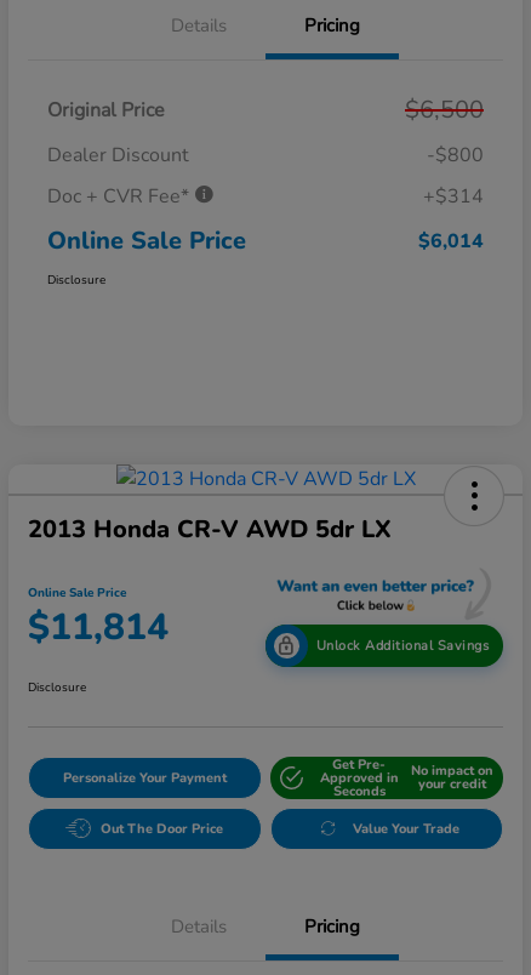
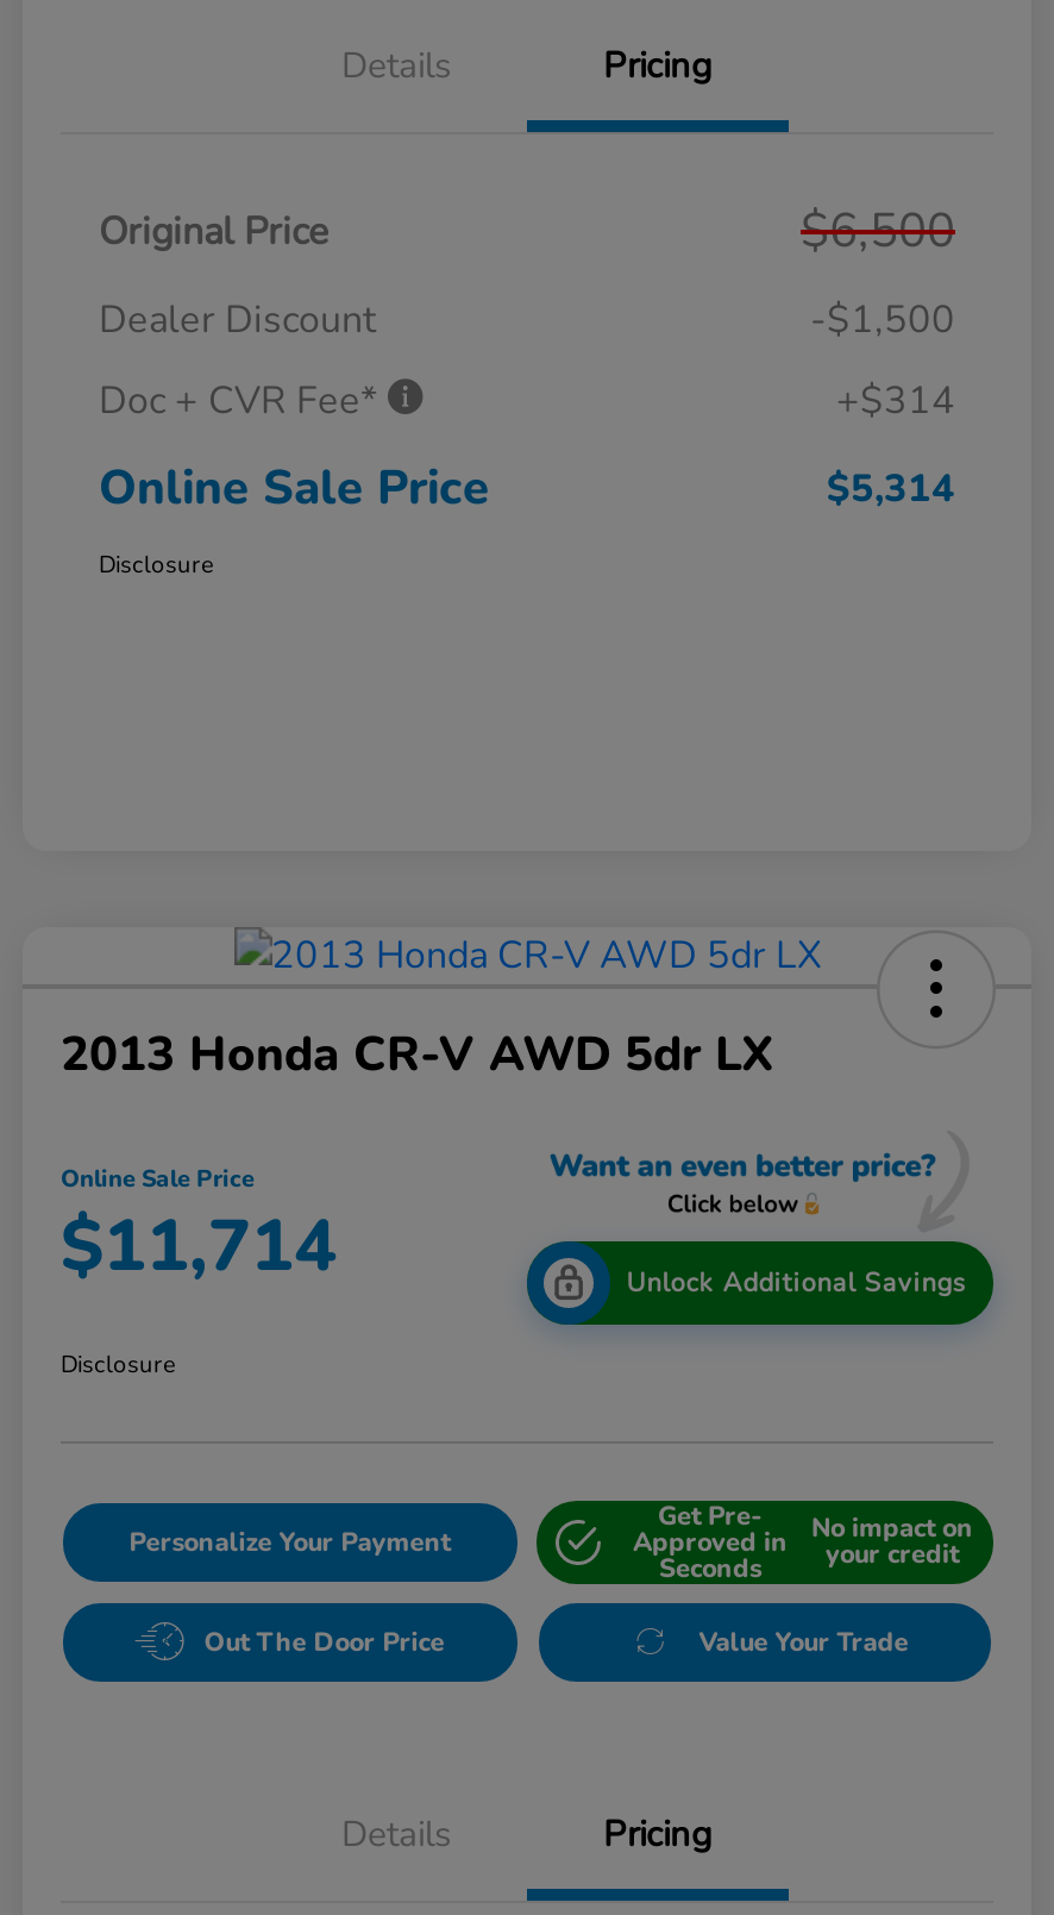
[427,142,484,169] -$800 -> [810,295,955,347] -$1,500
[418,228,484,255] $6,014 -> [827,464,955,516] $5,314
[28,602,169,652] $11,814 -> [61,1198,337,1295] $11,714

